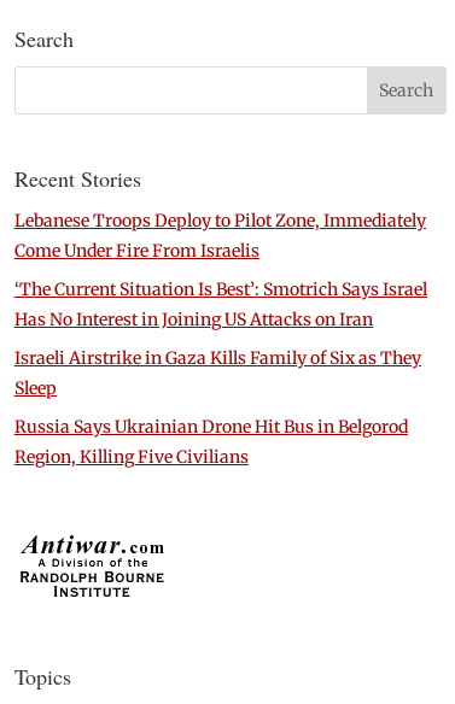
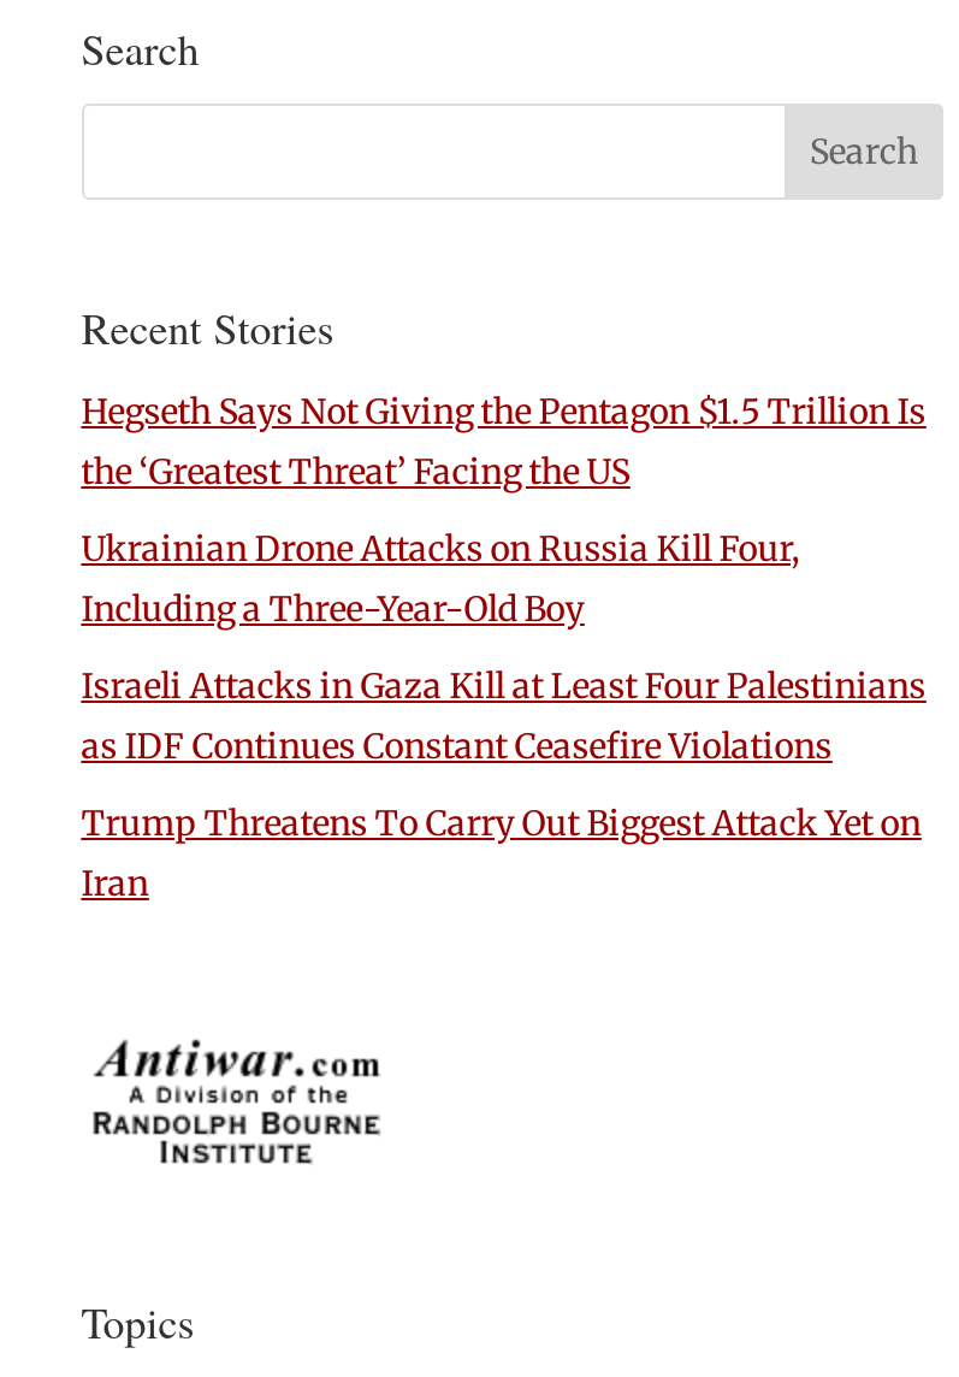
[14,210,426,261] Lebanese Troops Deploy to Pilot Zone, Immediately | Come Under Fire From Israelis -> [81,390,926,493] Hegseth Says Not Giving the Pentagon $1.5 Trillion Is | the ‘Greatest Threat’ Facing the US
[14,278,427,330] ‘The Current Situation Is Best’: Smotrich Says Israel | Has No Interest in Joining US Attacks on Iran -> [81,527,801,630] Ukrainian Drone Attacks on Russia Kill Four, | Including a Three-Year-Old Boy
[14,347,421,399] Israeli Airstrike in Gaza Kills Family of Six as They | Sleep -> [81,664,926,767] Israeli Attacks in Gaza Kill at Least Four Palestinians | as IDF Continues Constant Ceasefire Violations
[14,416,408,467] Russia Says Ukrainian Drone Hit Bus in Belgorod | Region, Killing Five Civilians -> [81,801,921,905] Trump Threatens To Carry Out Biggest Attack Yet on | Iran

